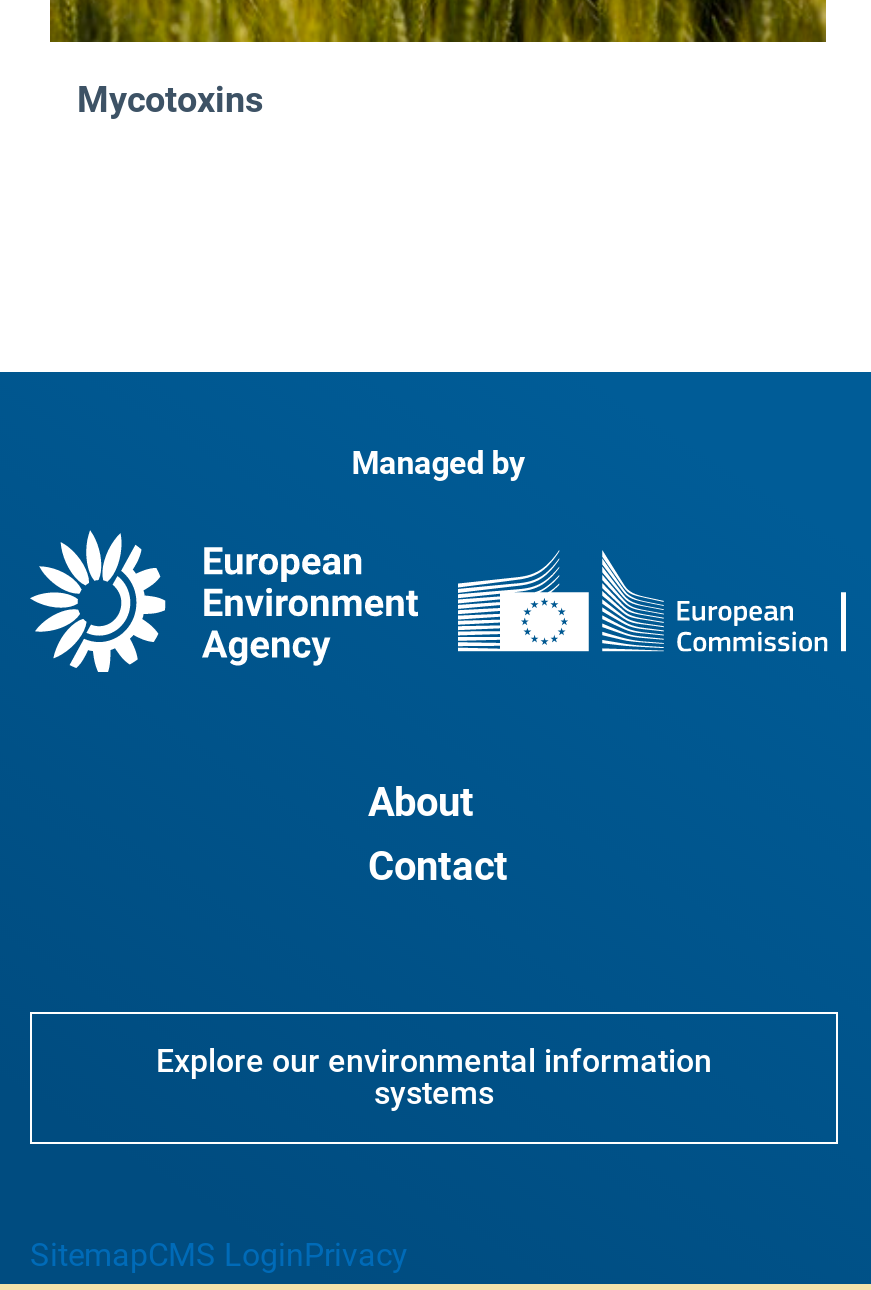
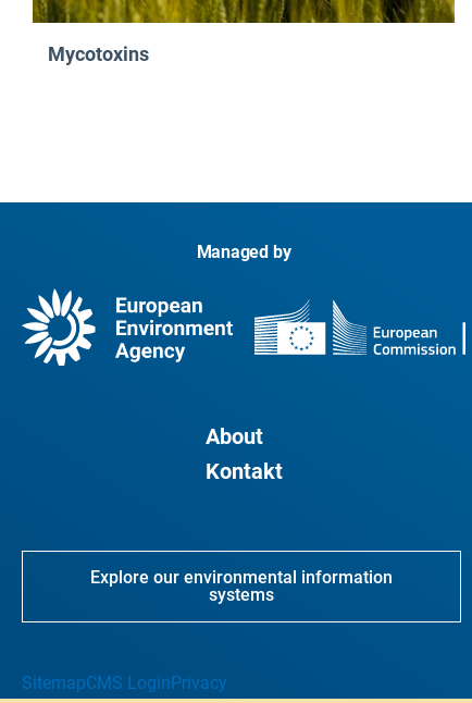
[368,842,508,890] Contact -> [205,458,282,484] Kontakt

